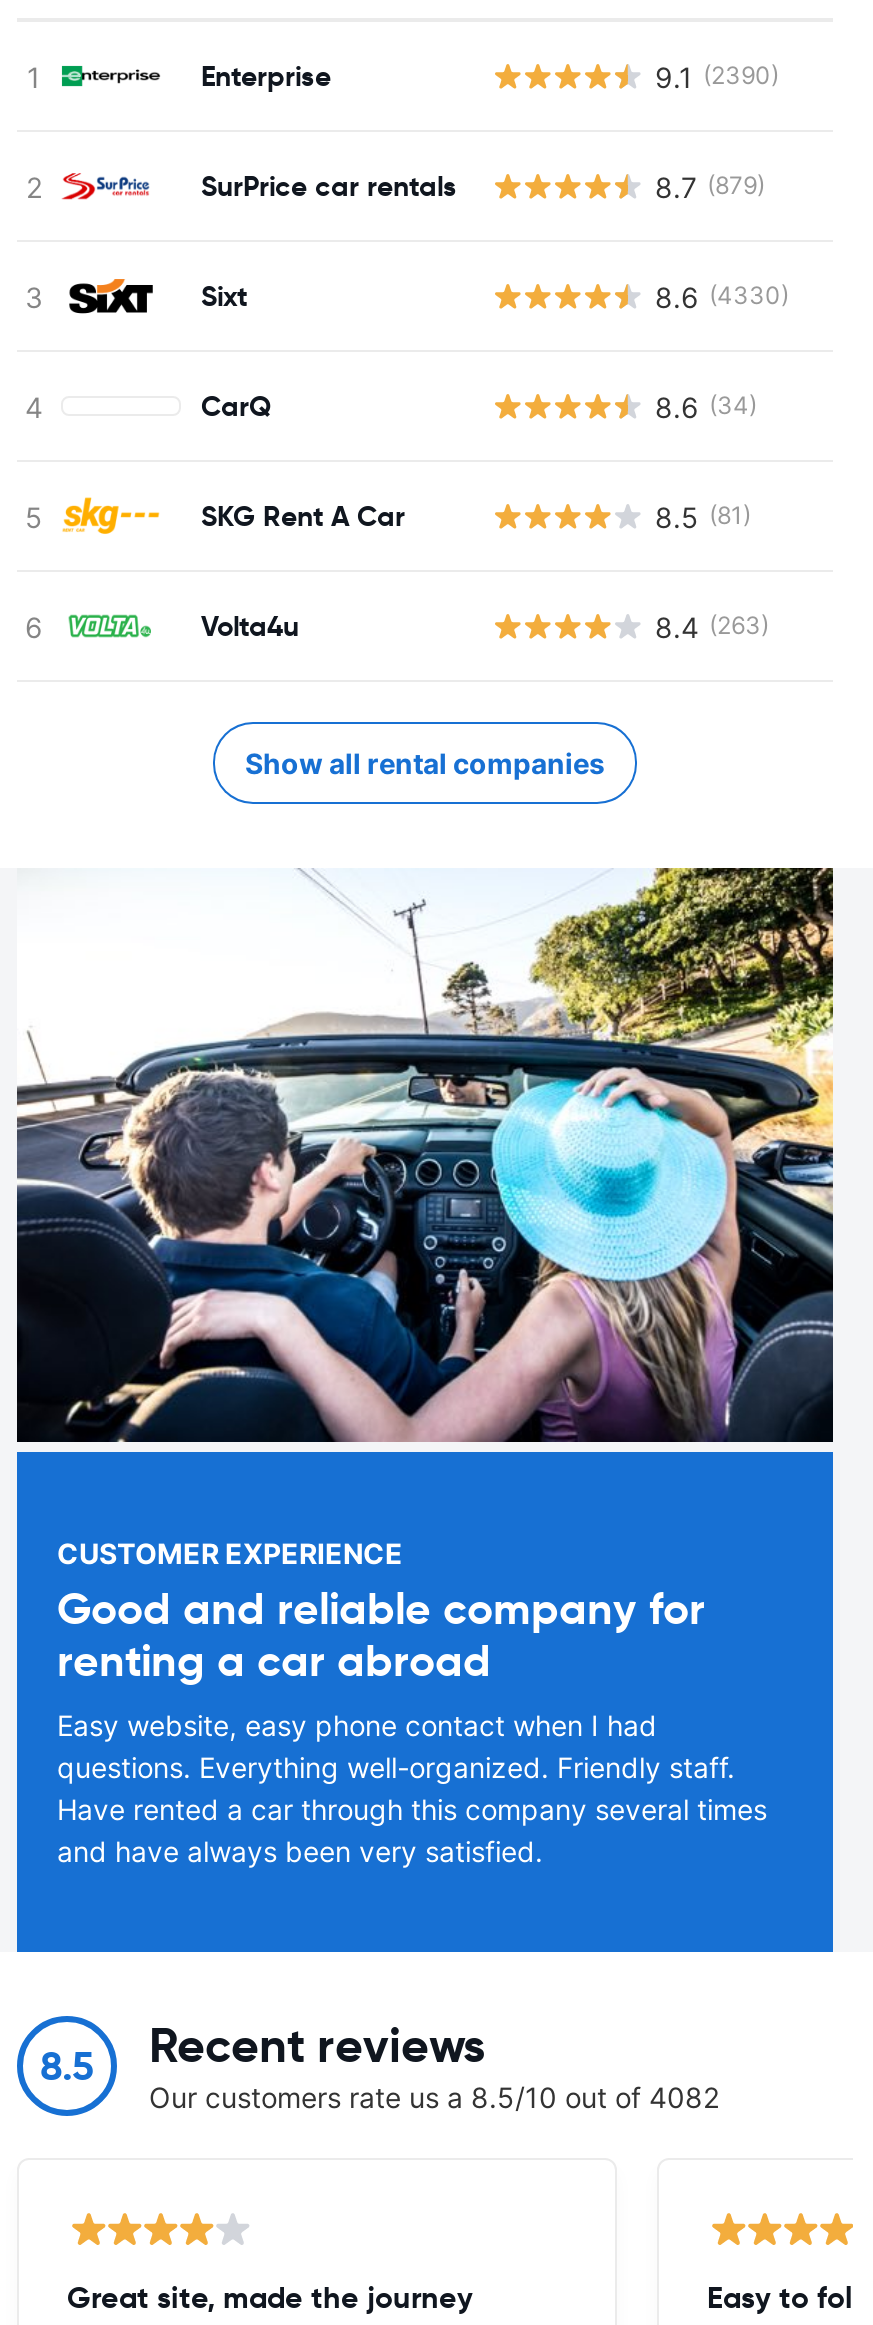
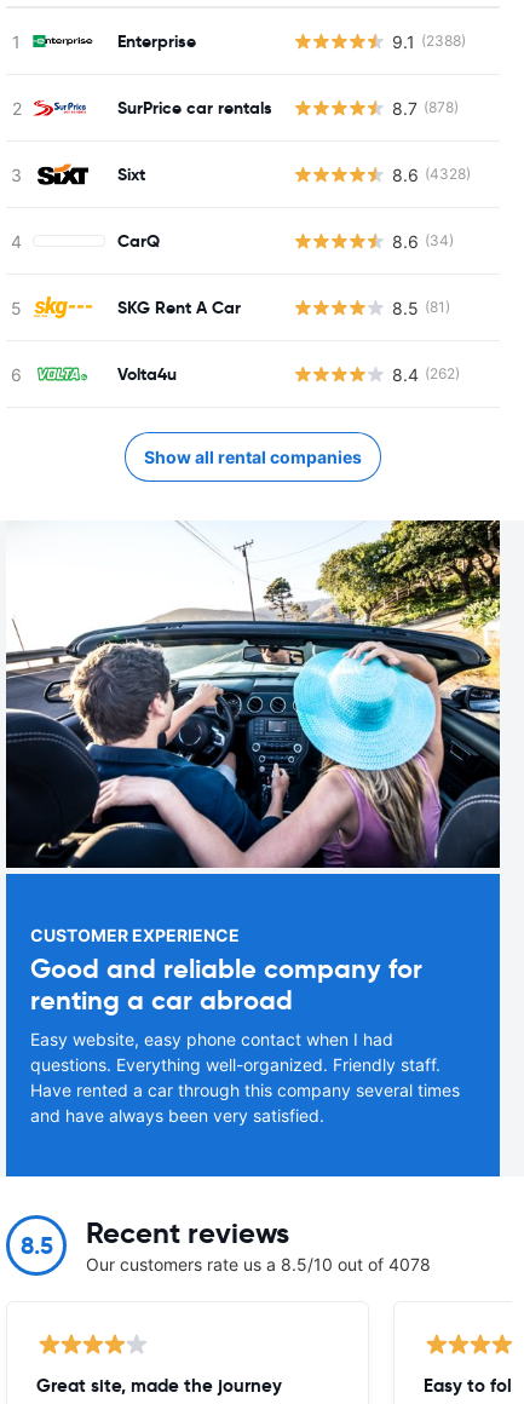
[655,59,779,93] 9.1 (2390) -> [392,31,466,51] 9.1 (2388)
[655,169,765,203] 8.7 (879) -> [392,97,459,118] 8.7 (878)
[655,279,789,313] 8.6 (4330) -> [392,164,471,185] 8.6 (4328)
[655,609,769,643] 8.4 (263) -> [392,364,460,384] 8.4 (262)
[149,2080,719,2114] Our customers rate us a 8.5/10 out of 4082 -> [86,1254,431,1274] Our customers rate us a 8.5/10 out of 4078

